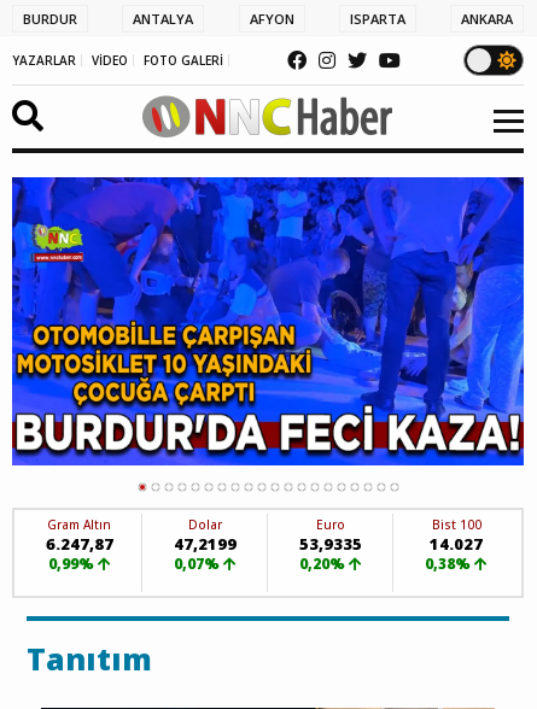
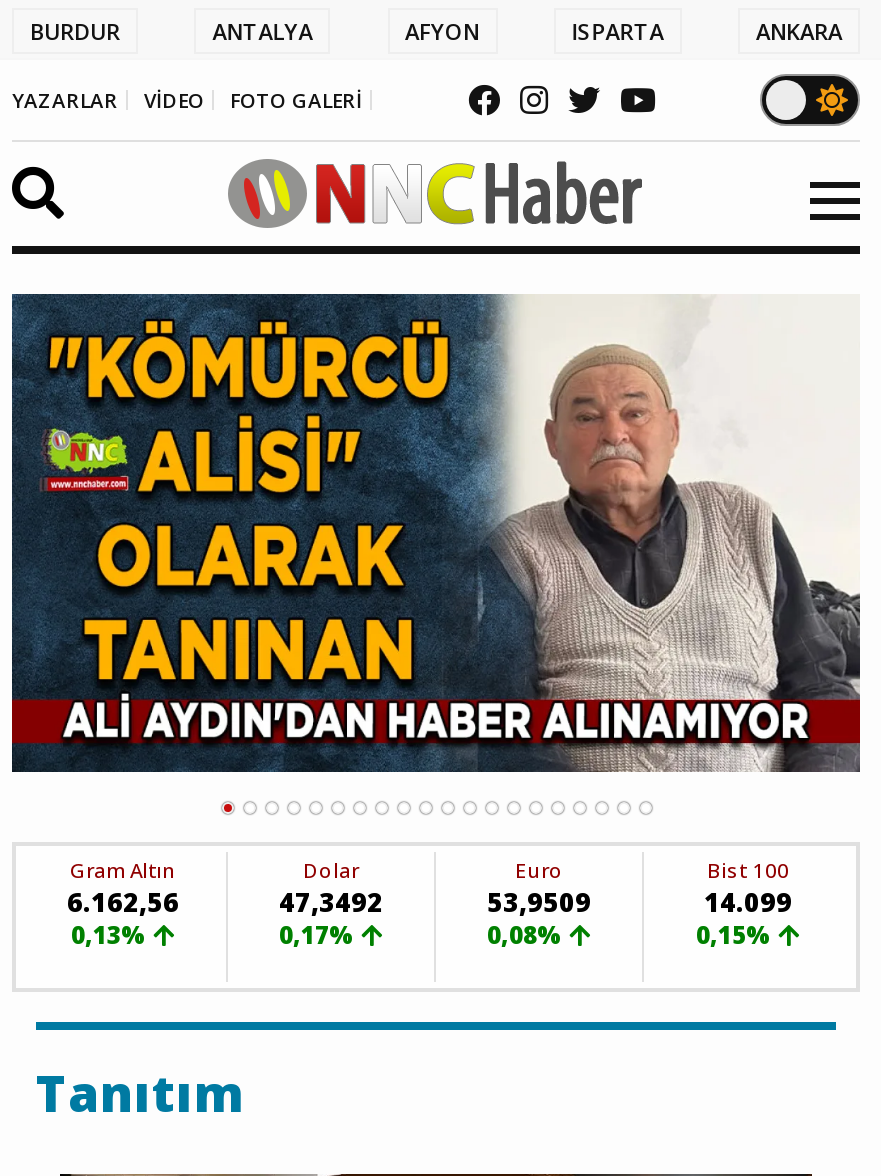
[11,176,525,467] [image] -> [10,292,862,774] [image]
[45,532,113,554] 6.247,87 -> [67,883,179,919] 6.162,56
[173,532,236,554] 47,2199 -> [279,883,383,919] 47,3492
[299,532,361,554] 53,9335 -> [487,883,591,919] 53,9509
[430,532,483,554] 14.027 -> [704,883,792,919] 14.099
[48,553,97,573] 0,99% -> [71,917,153,951] 0,13%
[173,553,223,573] 0,07% -> [279,917,361,951] 0,17%
[299,553,348,573] 0,20% -> [487,917,569,951] 0,08%
[425,553,474,573] 0,38% -> [696,917,778,951] 0,15%

